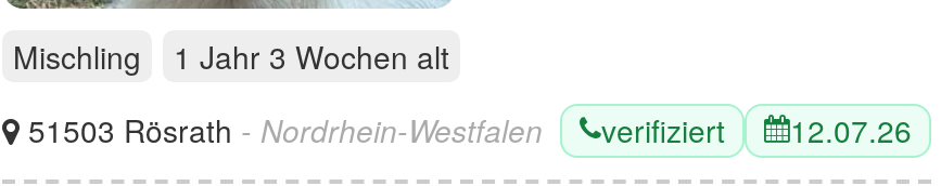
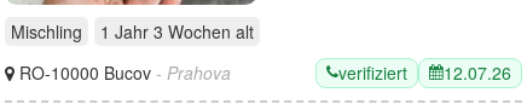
[28,108,543,151] 51503 Rösrath - Nordrhein-Westfalen -> [19,60,231,85] RO-10000 Bucov - Prahova

